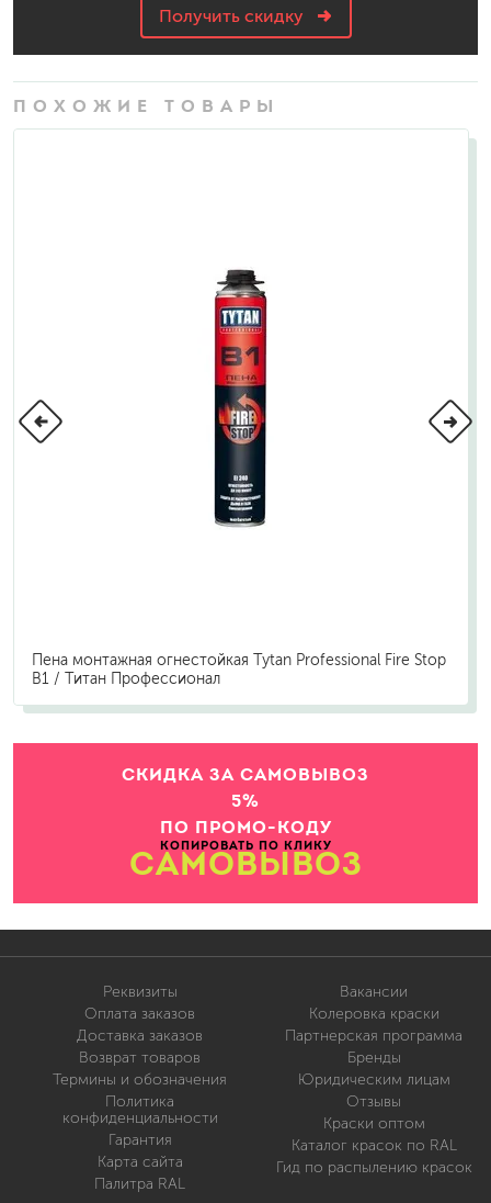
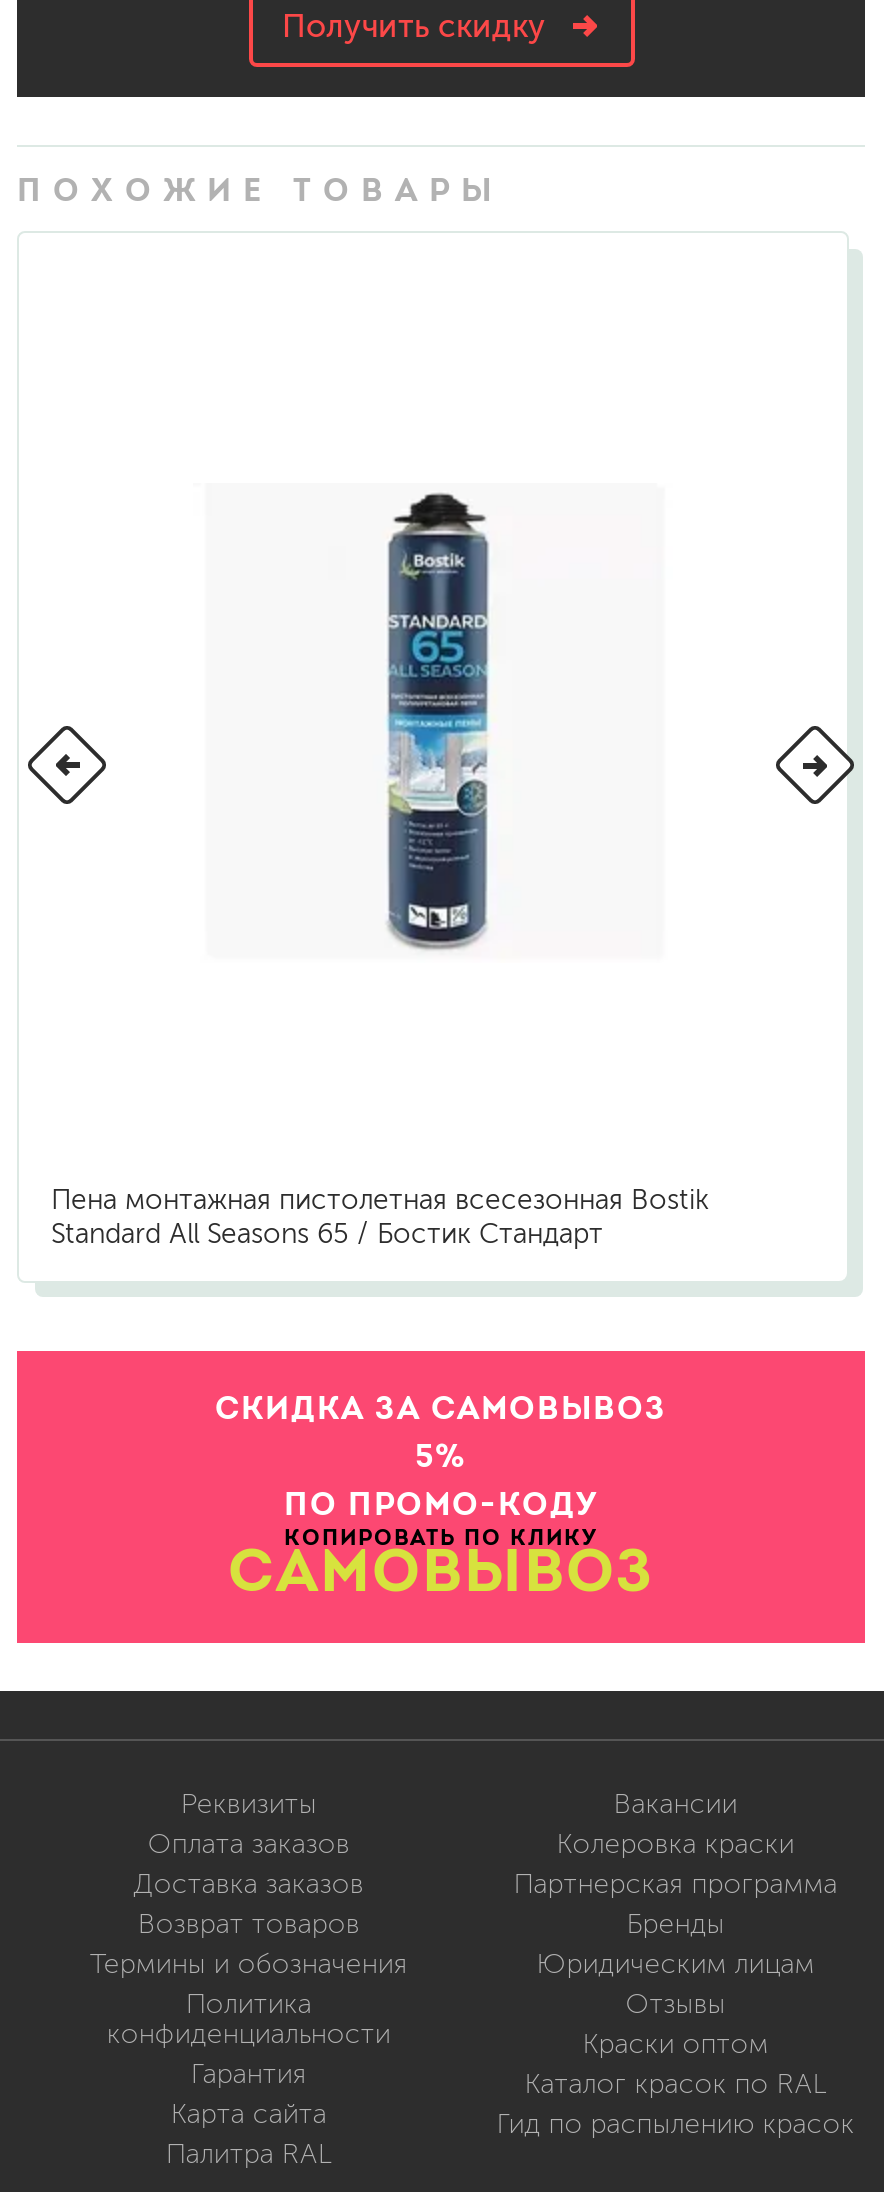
[214,269,272,528] [image] -> [385,489,491,957] [image]
[32,652,446,687] Пена монтажная огнестойкая Tytan Professional Fire Stop | B1 / Титан Профессионал -> [51,1186,709,1250] Пена монтажная пистолетная всесезонная Bostik | Standard All Seasons 65 / Бостик Стандарт

